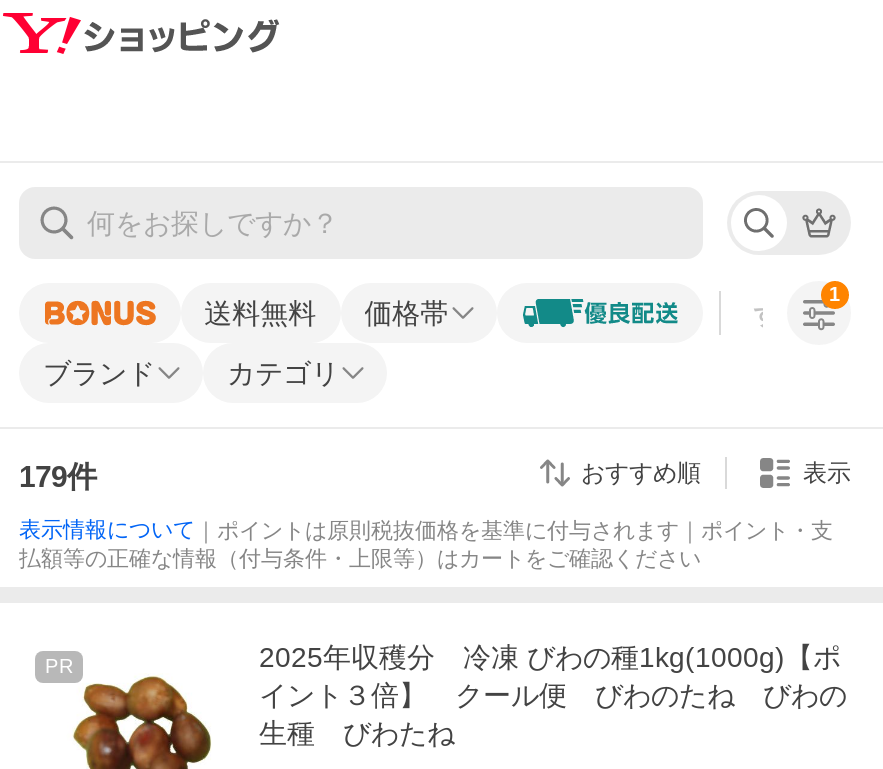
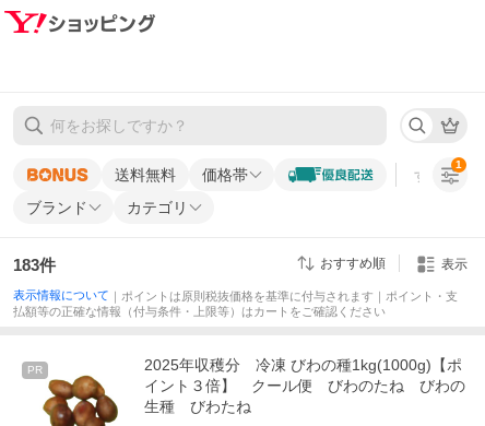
[19,458,97,492] 179件 -> [13,255,56,274] 183件

